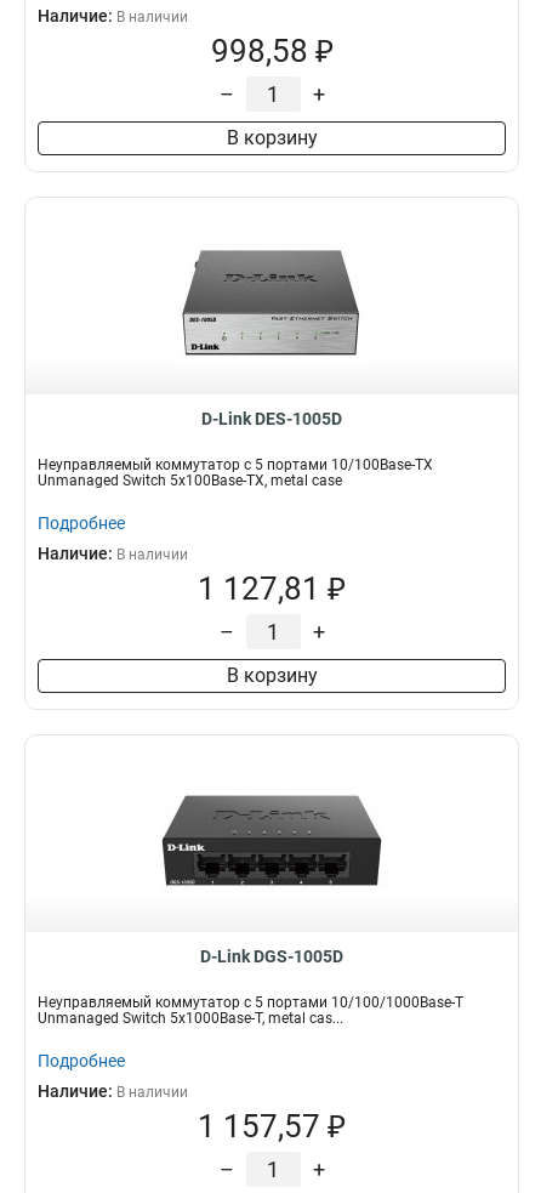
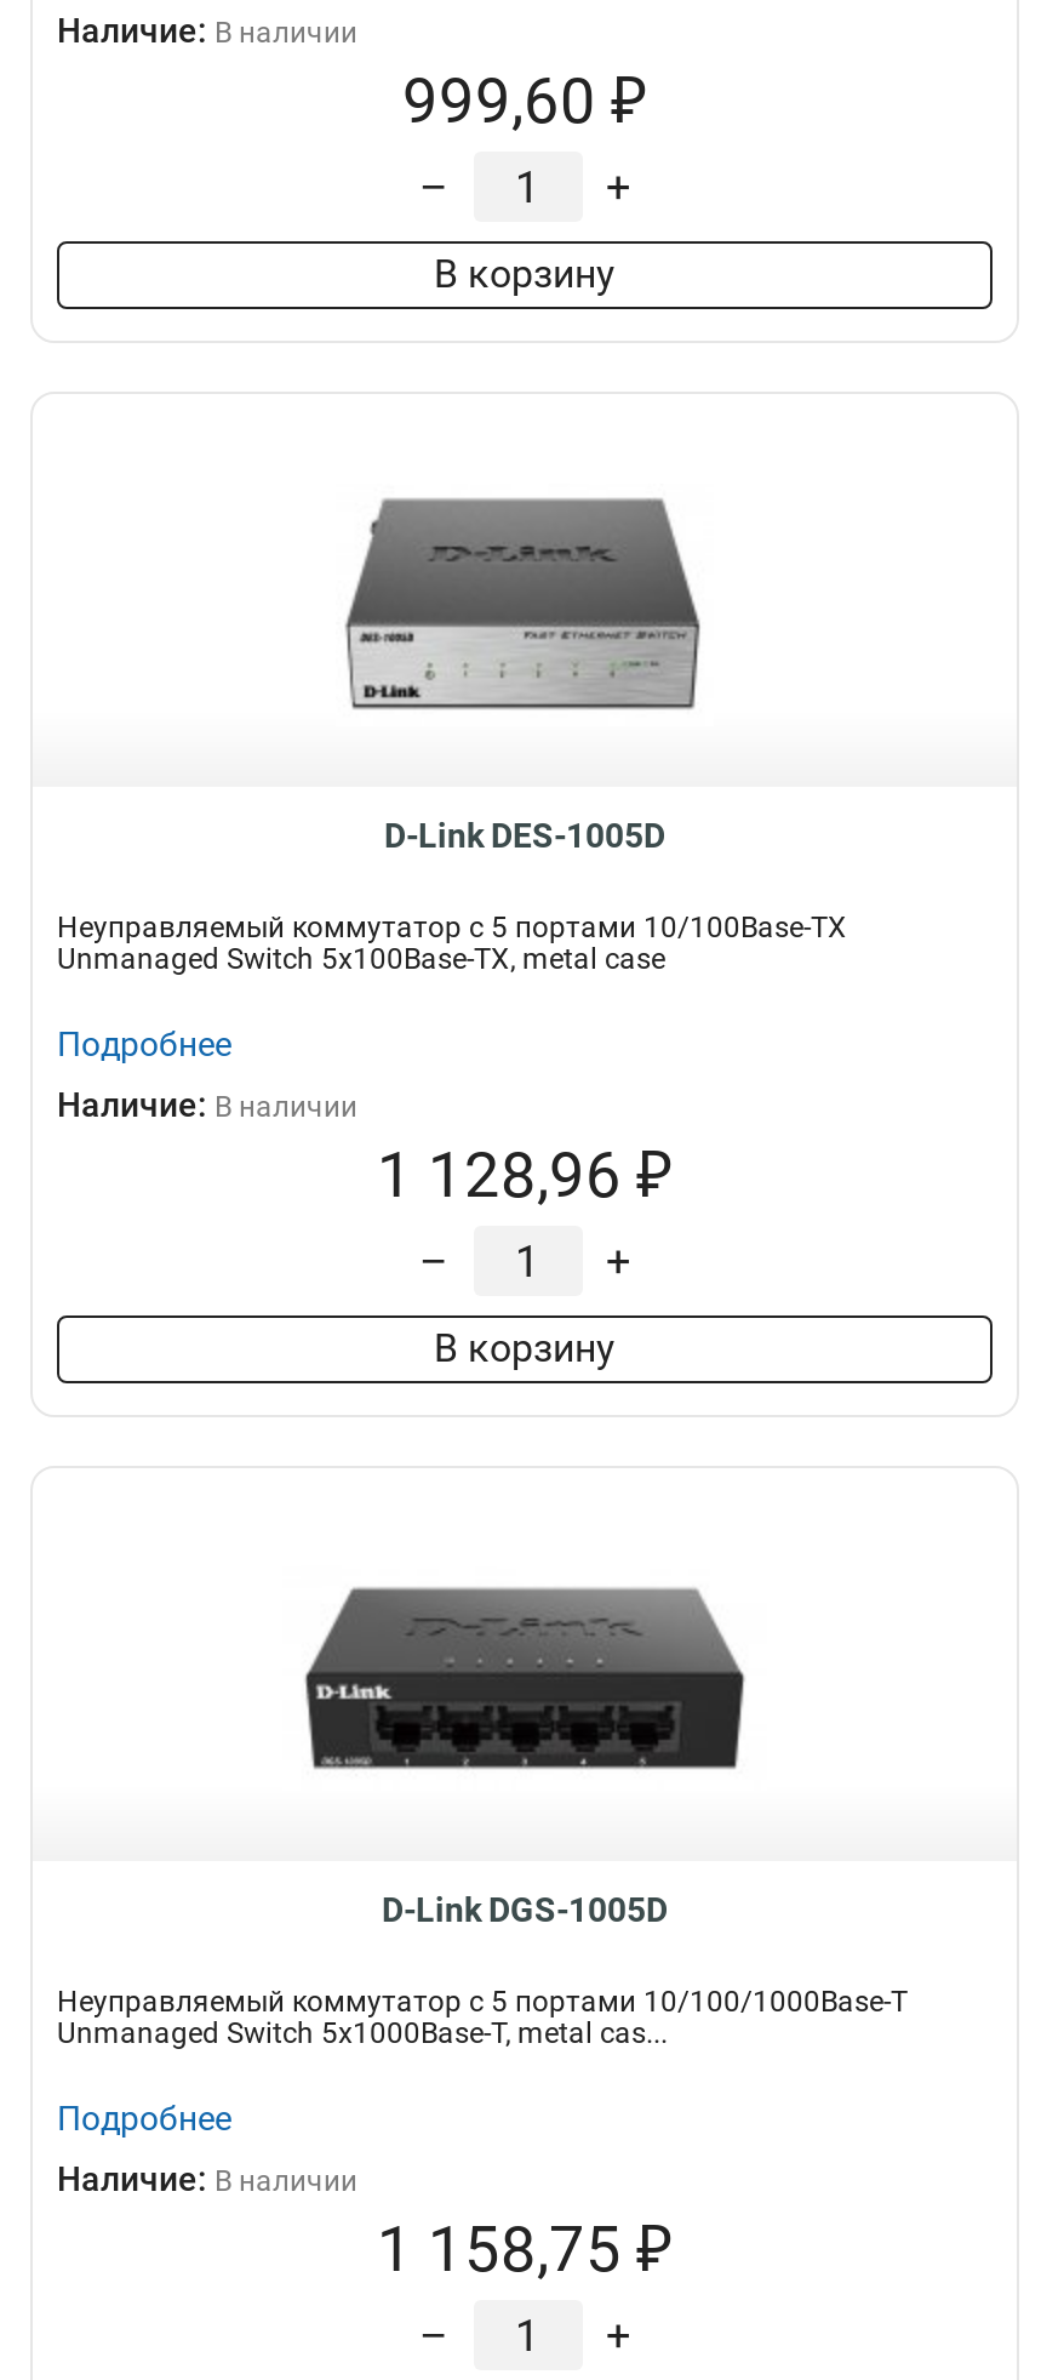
[210,33,333,69] 998,58 ₽ -> [402,64,647,137] 999,60 ₽
[198,570,346,607] 1 127,81 ₽ -> [377,1138,673,1211] 1 128,96 ₽
[198,1108,346,1144] 1 157,57 ₽ -> [377,2213,673,2285] 1 158,75 ₽

